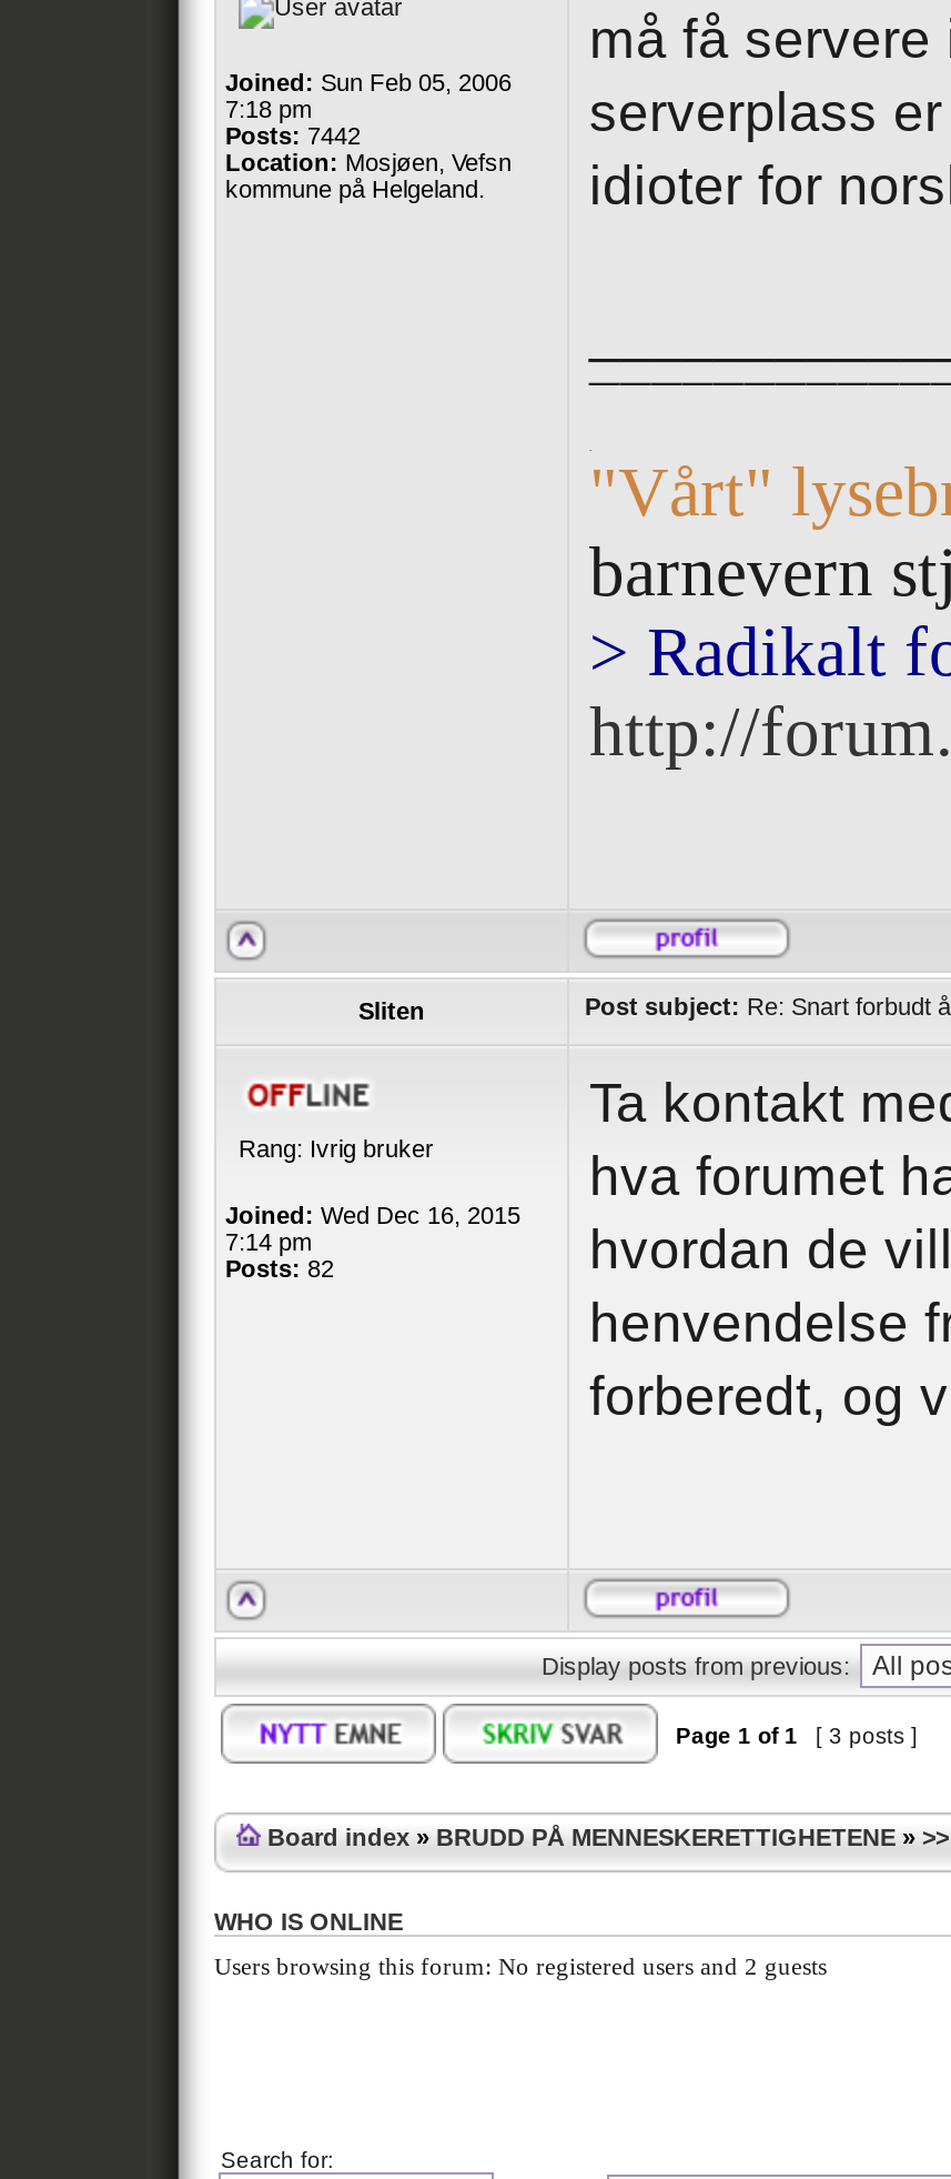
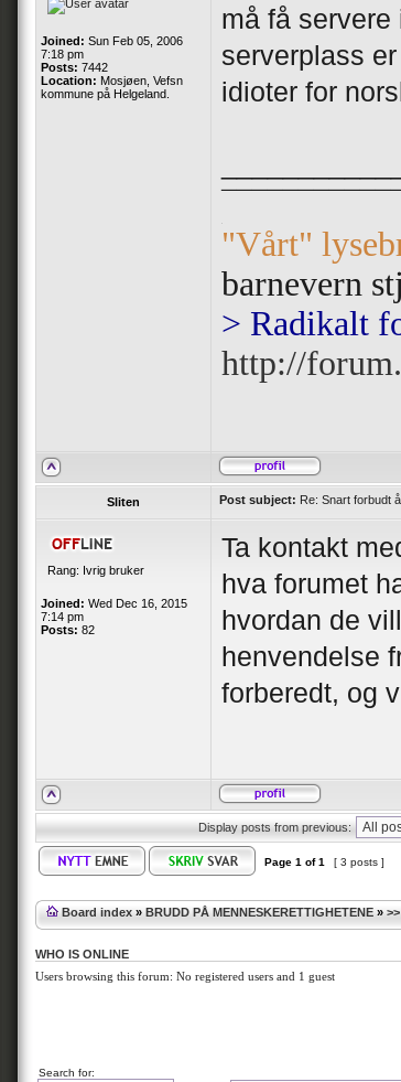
[214,1952,827,1979] Users browsing this forum: No registered users and 2 guests -> [35,969,335,983] Users browsing this forum: No registered users and 1 guest

